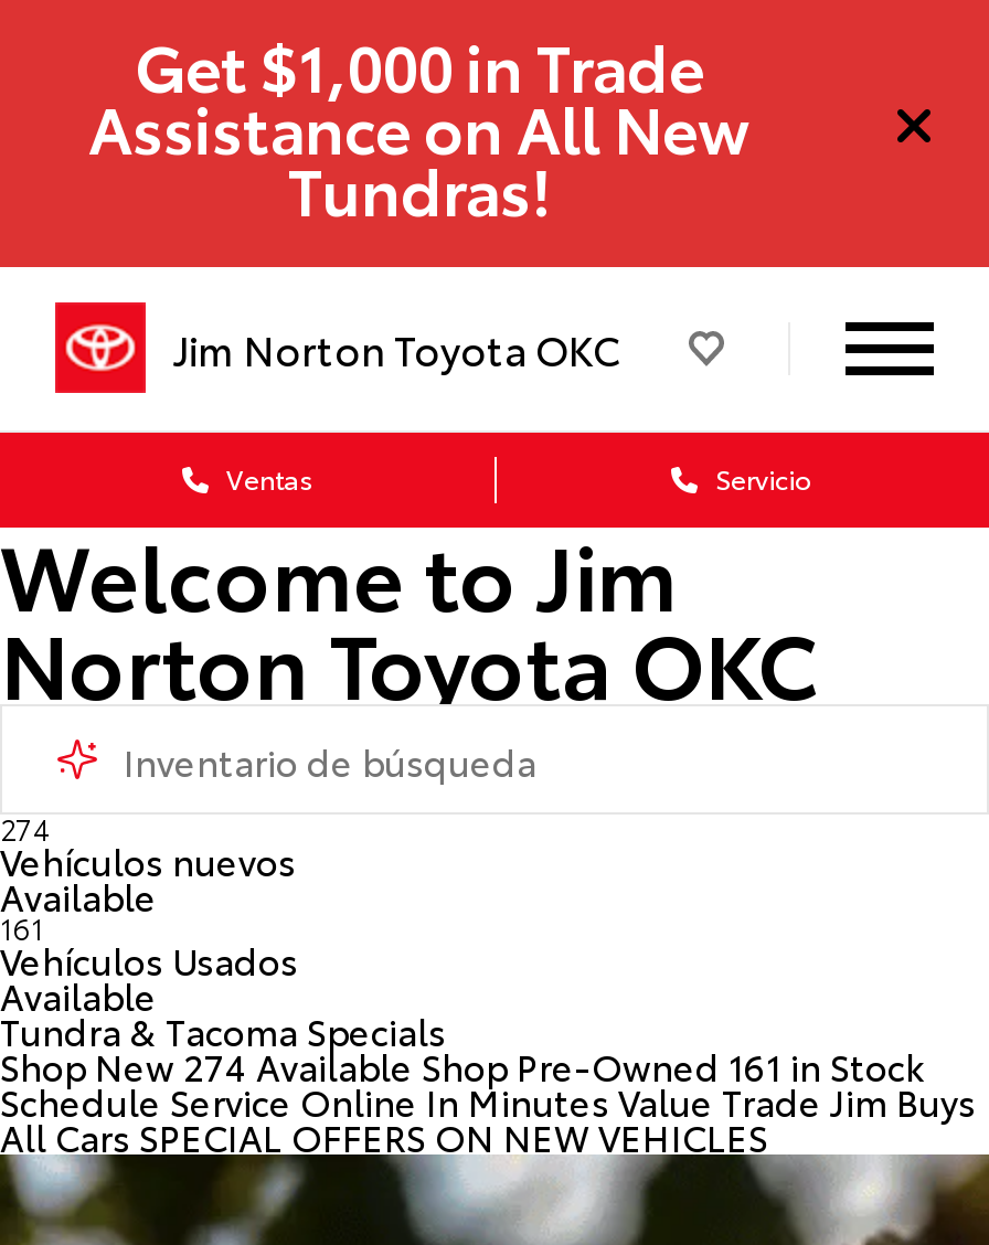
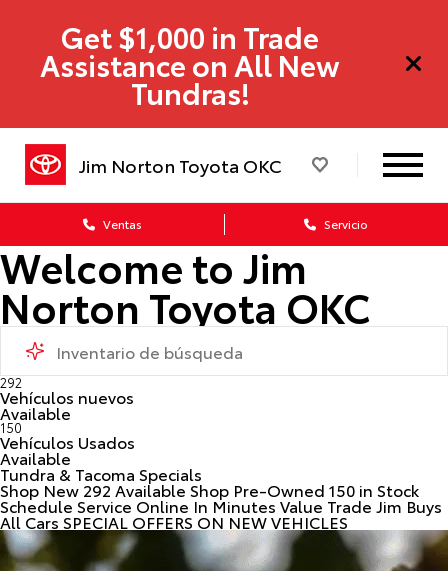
[0,808,49,848] 274 -> [0,373,22,391] 292
[0,907,44,947] 161 -> [0,418,22,436] 150
[0,1040,923,1090] Shop New 274 Available Shop Pre-Owned 161 in Stock -> [0,478,419,501] Shop New 292 Available Shop Pre-Owned 150 in Stock

